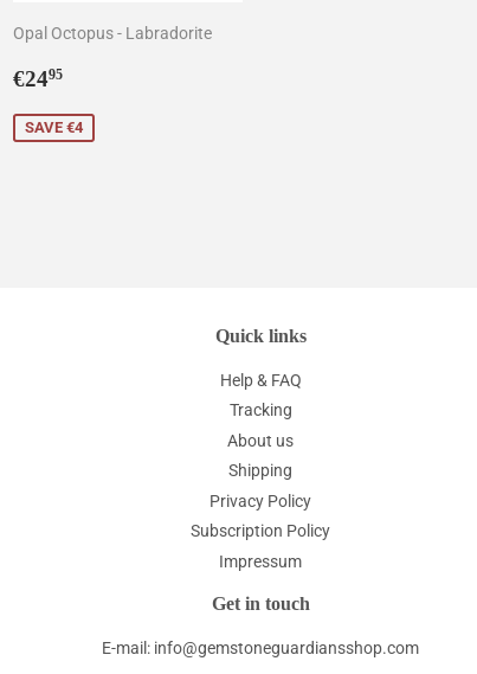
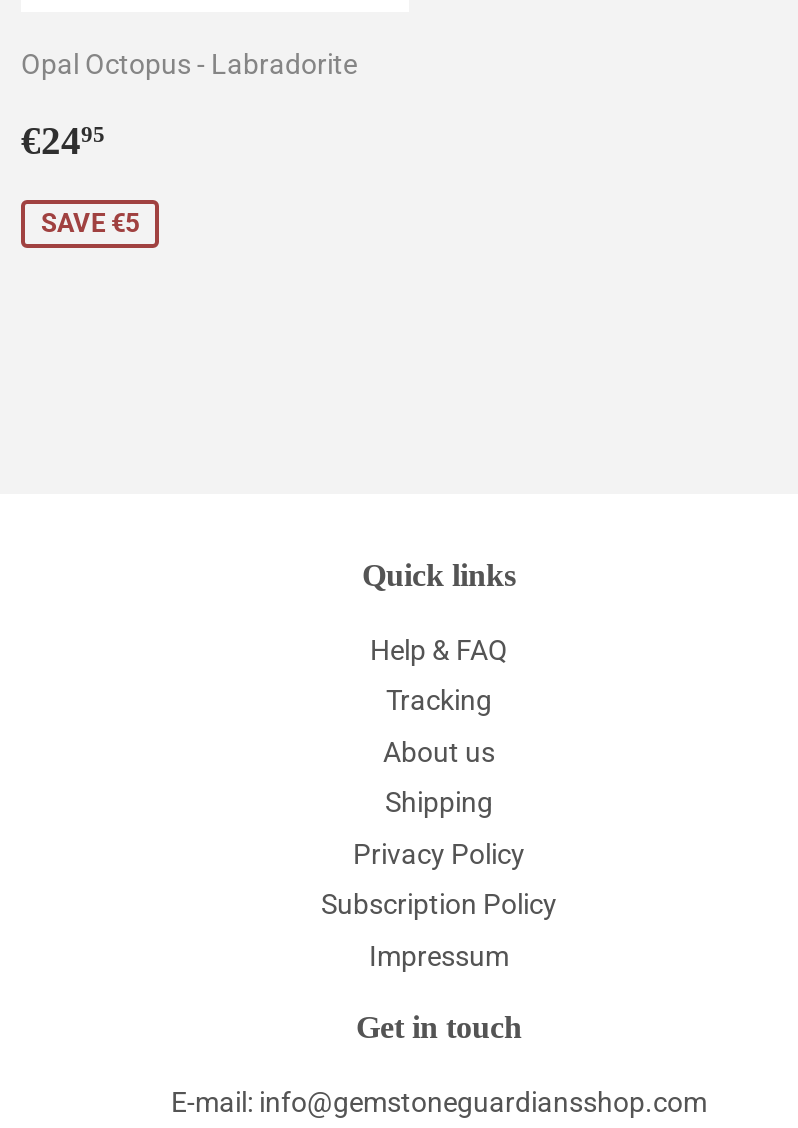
[25,118,83,136] SAVE €4 -> [41,208,139,238] SAVE €5

